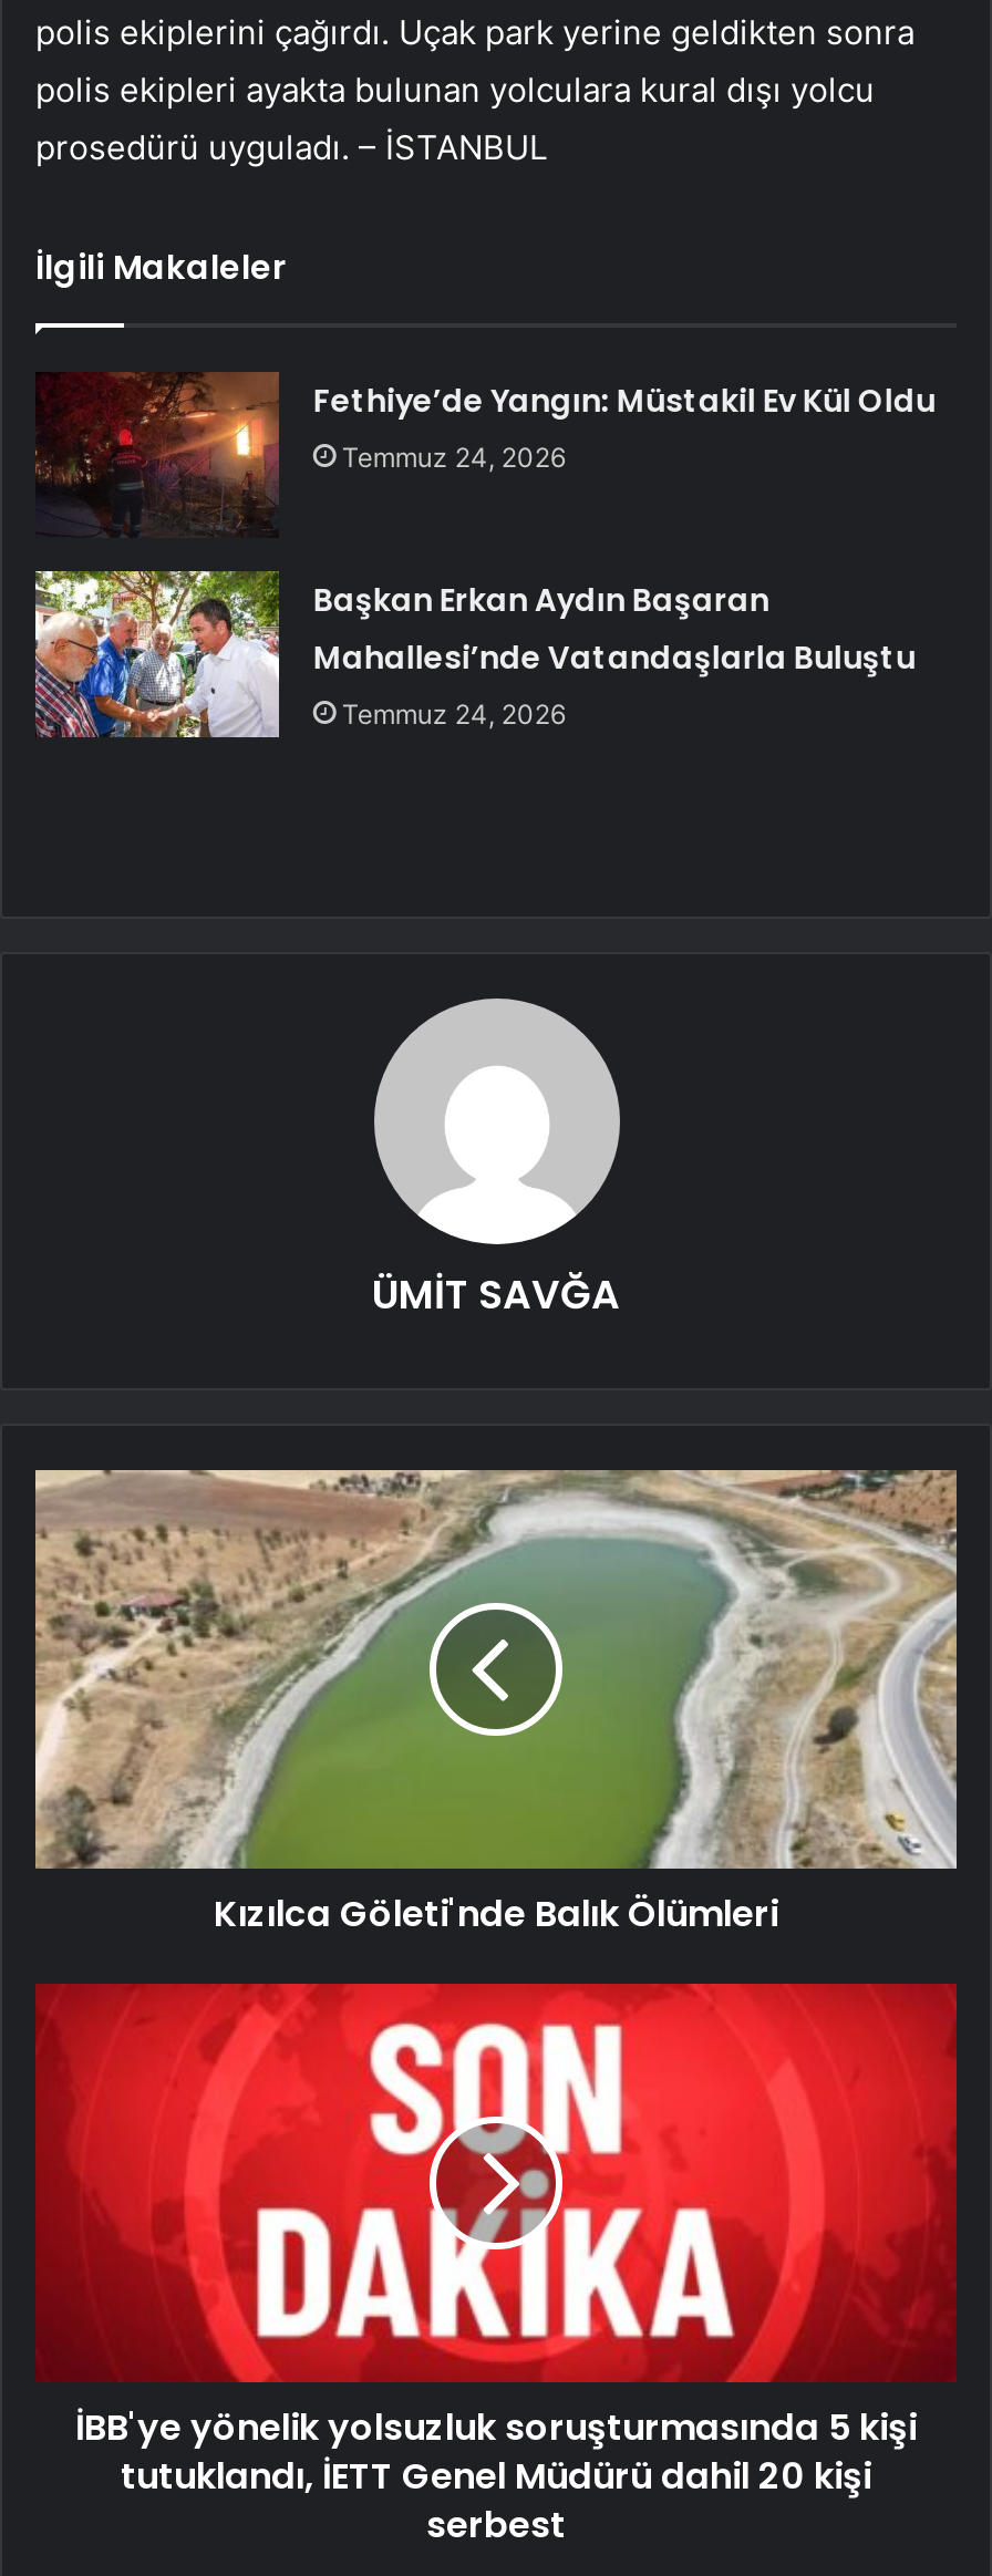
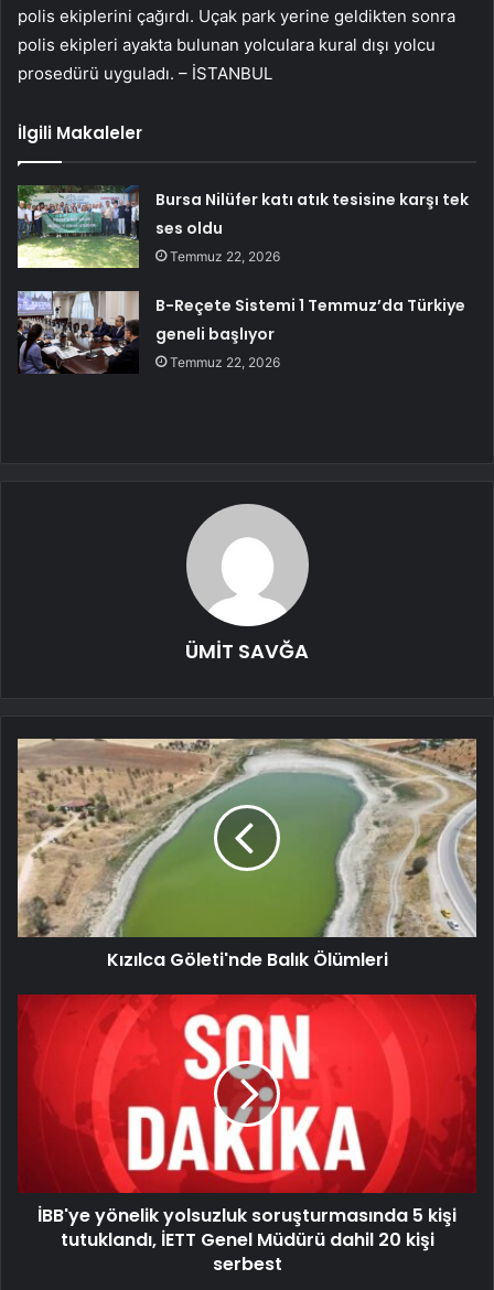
[35,372,935,525] [image] | Fethiye’de Yangın: Müstakil Ev Kül Oldu | Temmuz 24, 2026 -> [17,185,469,269] [image] | Bursa Nilüfer katı atık tesisine karşı tek | ses oldu | Temmuz 22, 2026
[33,571,915,739] [image] | Başkan Erkan Aydın Başaran | Mahallesi’nde Vatandaşlarla Buluştu | Temmuz 24, 2026 -> [18,290,466,375] [image] | B-Reçete Sistemi 1 Temmuz’da Türkiye | geneli başlıyor | Temmuz 22, 2026

